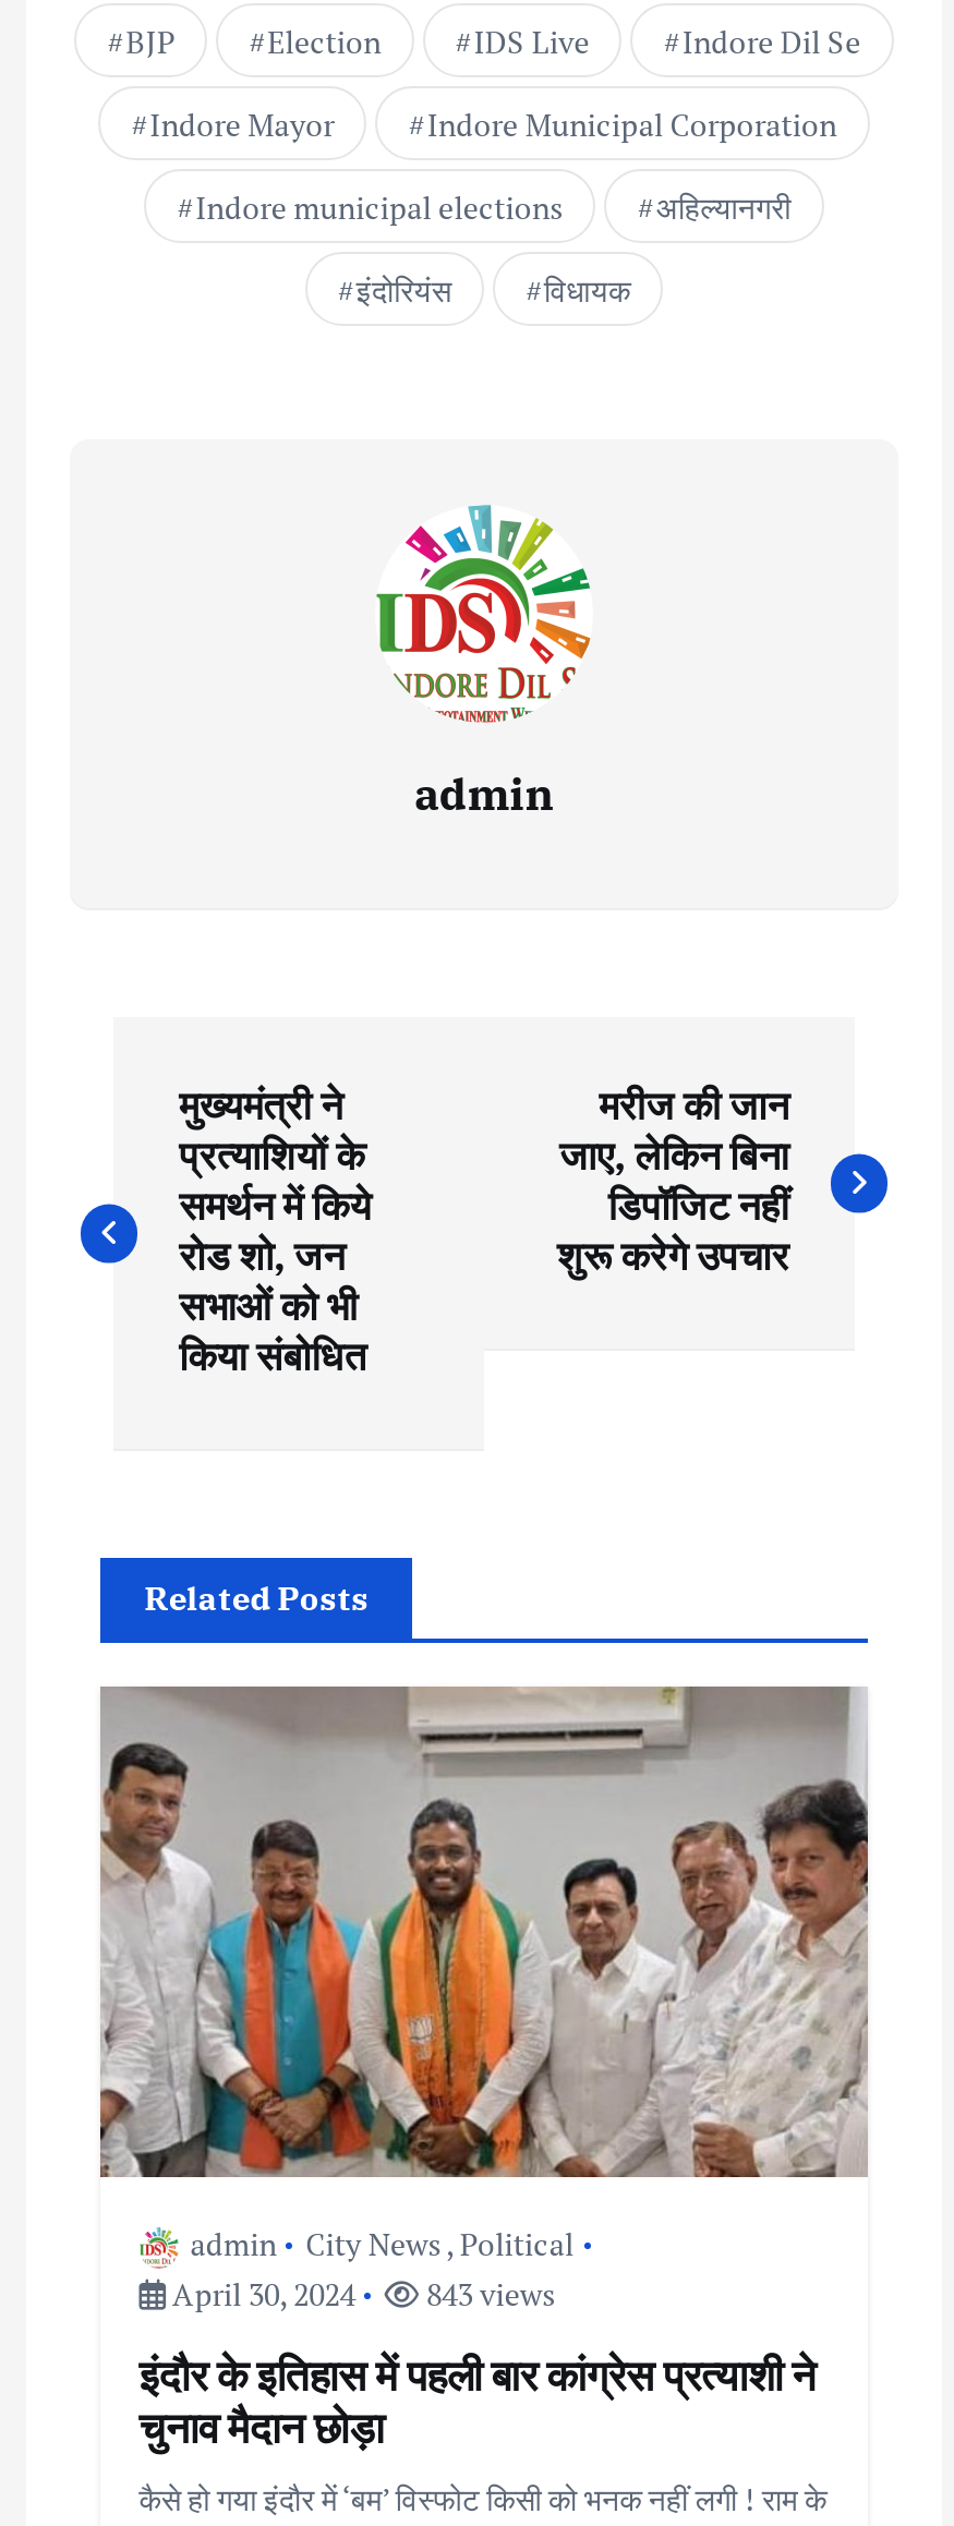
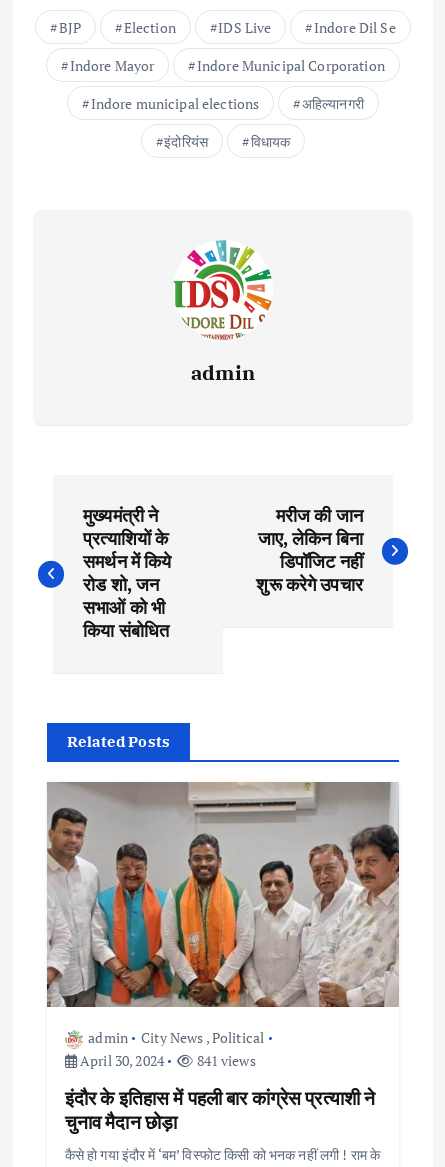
[420,2273,556,2315] 843 views -> [193,1051,256,1070] 841 views

